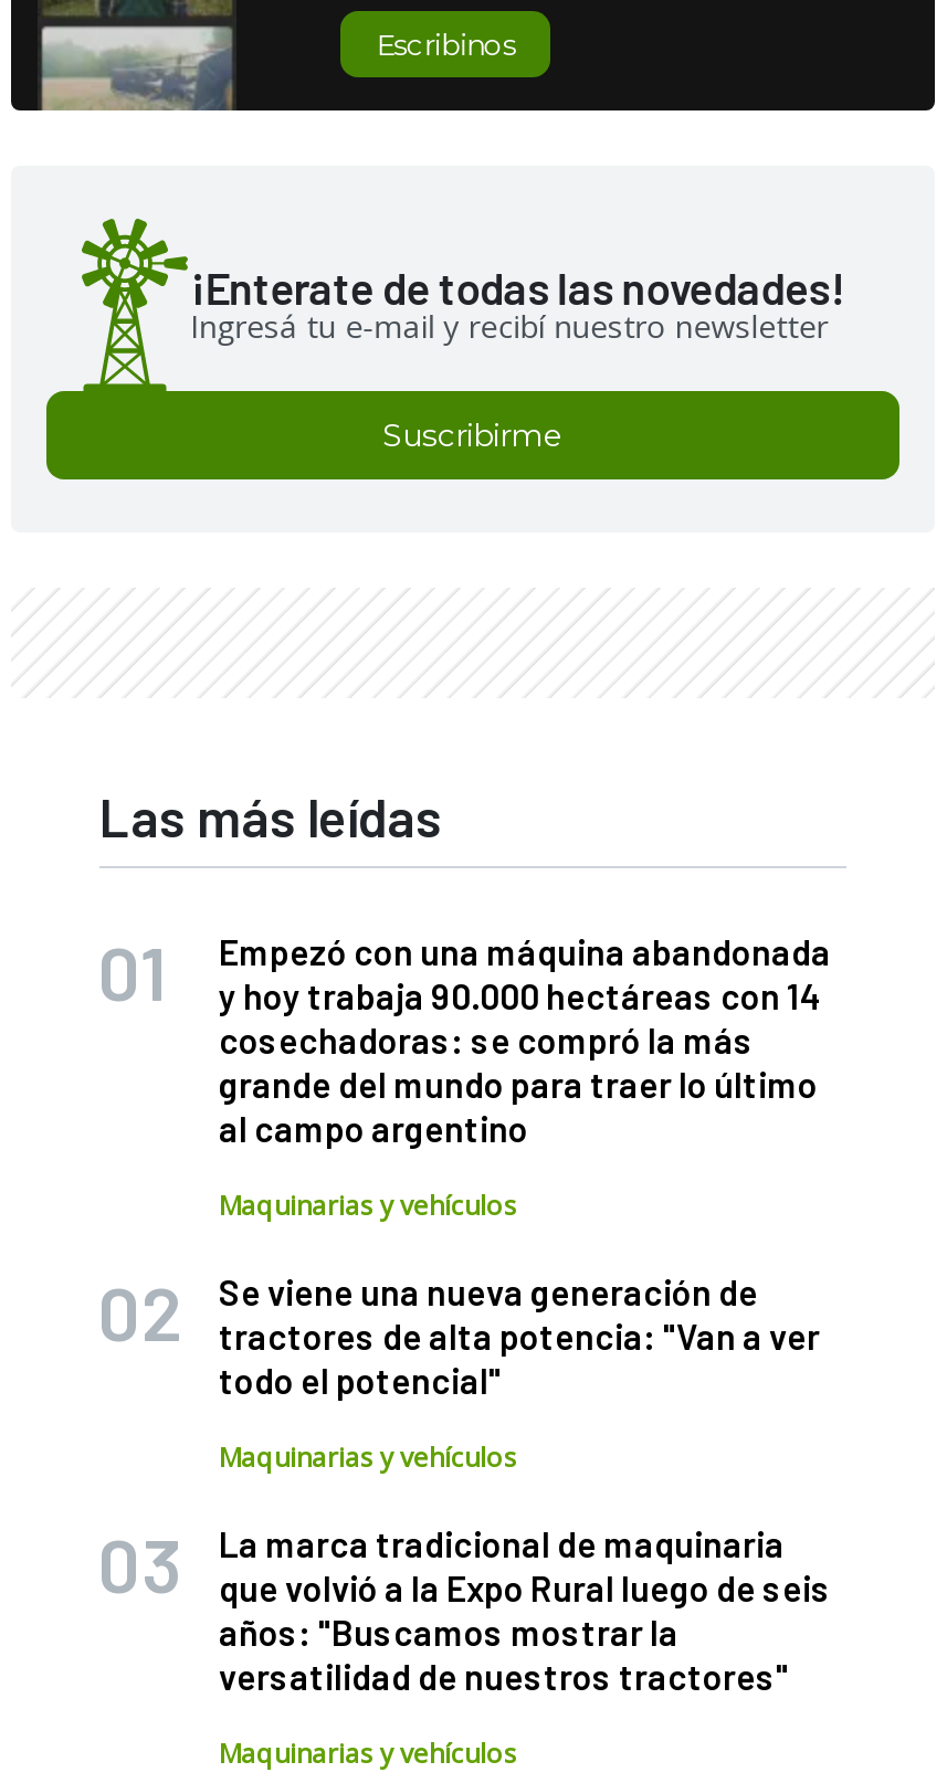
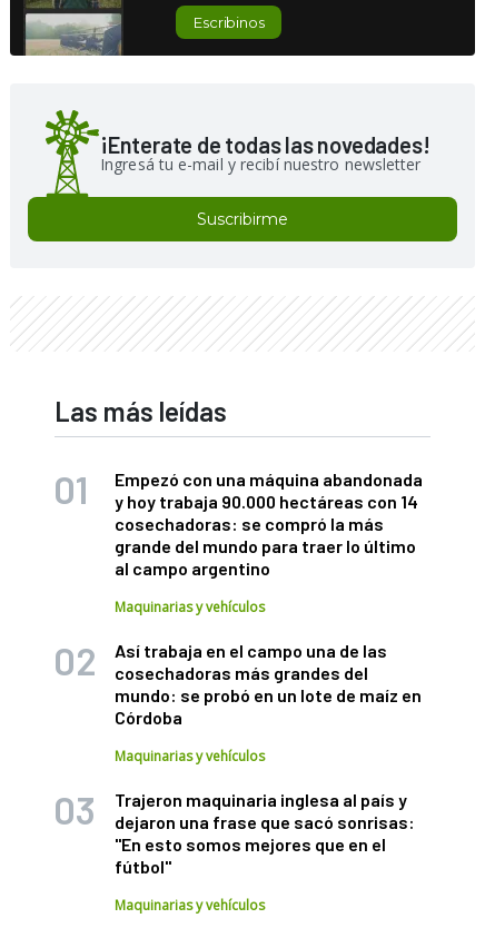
[219,1270,820,1401] Se viene una nueva generación de | tractores de alta potencia: "Van a ver | todo el potencial" -> [115,640,422,728] Así trabaja en el campo una de las | cosechadoras más grandes del | mundo: se probó en un lote de maíz en | Córdoba
[219,1522,831,1697] La marca tradicional de maquinaria | que volvió a la Expo Rural luego de seis | años: "Buscamos mostrar la | versatilidad de nuestros tractores" -> [115,789,415,877] Trajeron maquinaria inglesa al país y | dejaron una frase que sacó sonrisas: | "En esto somos mejores que en el | fútbol"

